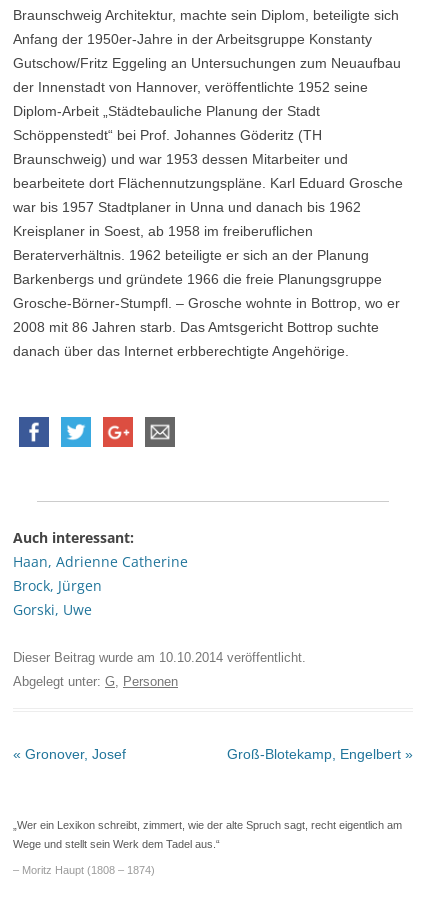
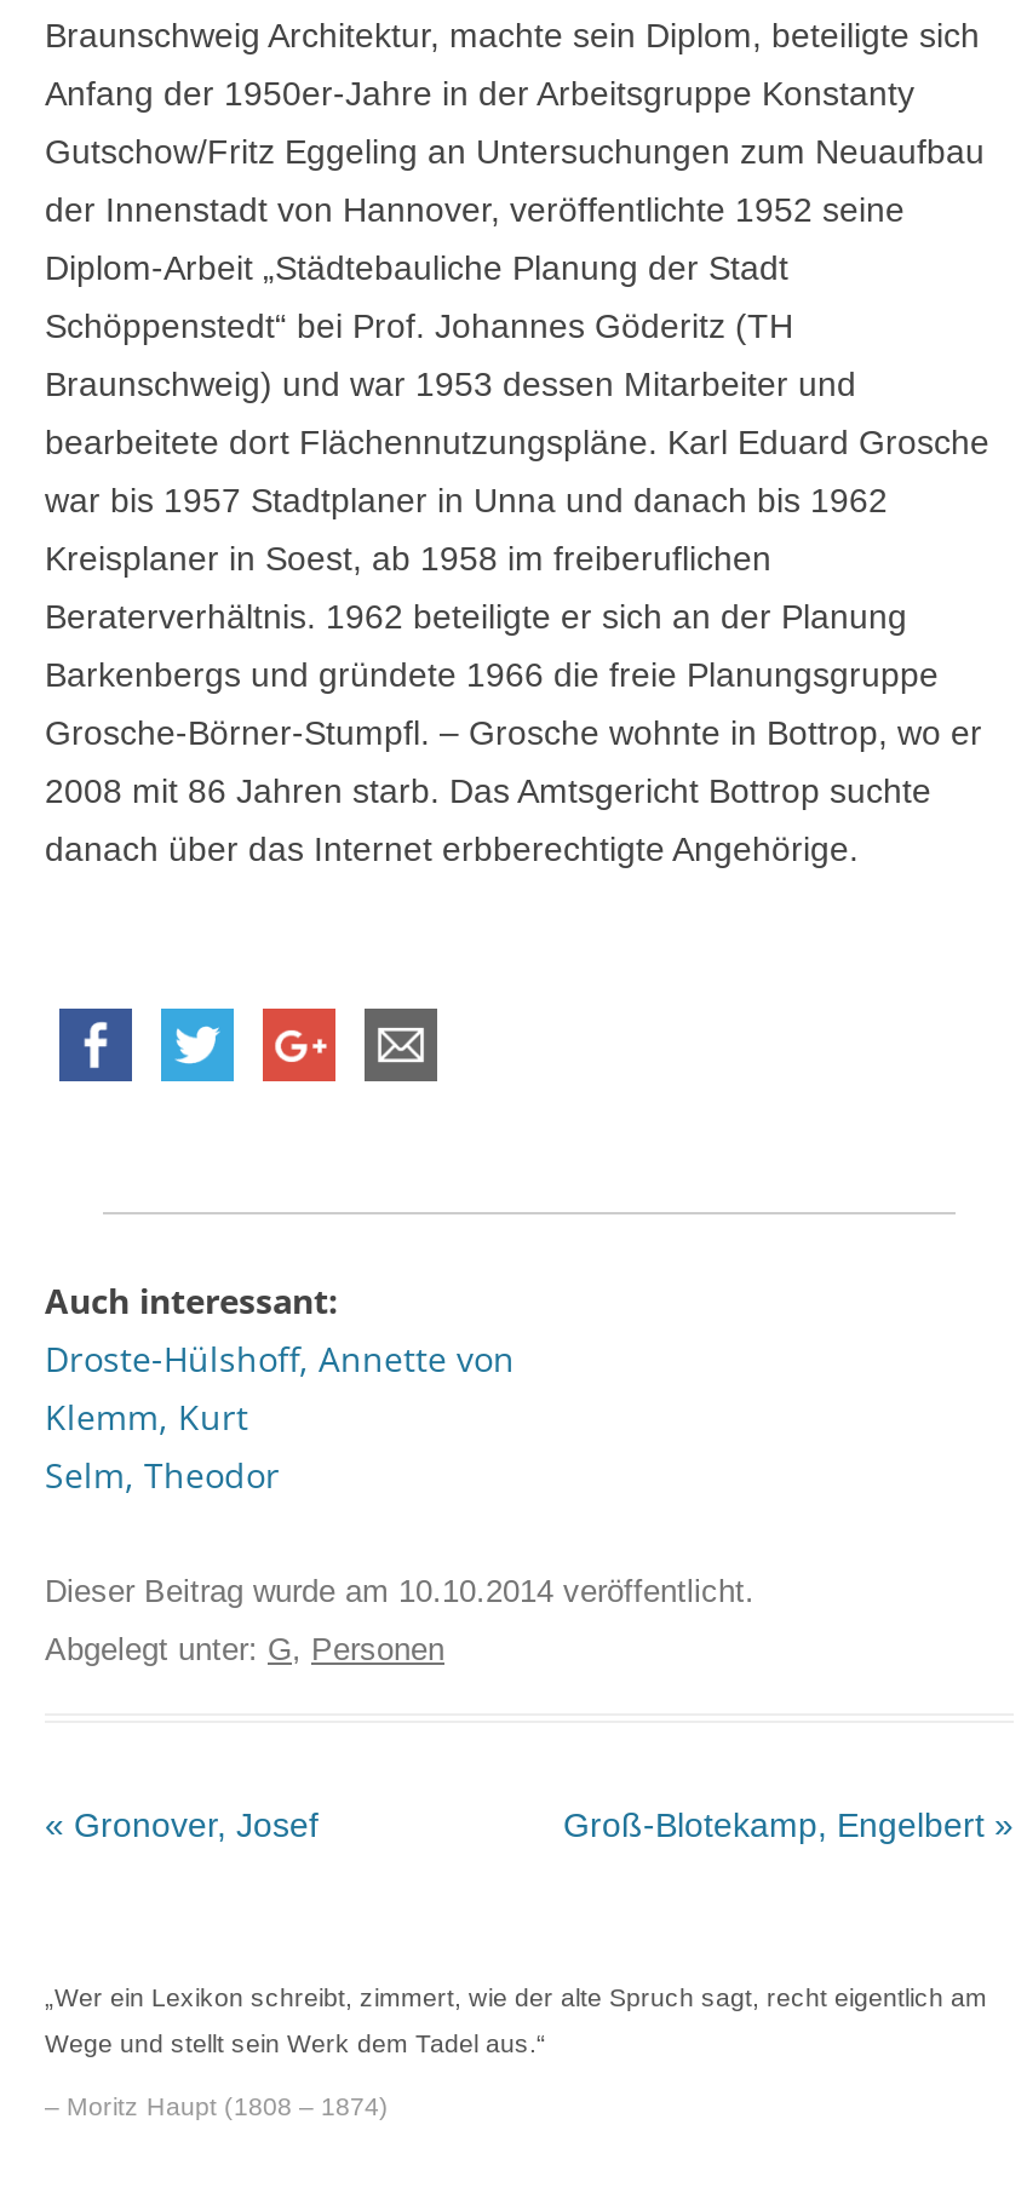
[13,552,188,619] Haan, Adrienne Catherine | Brock, Jürgen | Gorski, Uwe -> [45,1335,515,1497] Droste-Hülshoff, Annette von | Klemm, Kurt | Selm, Theodor

